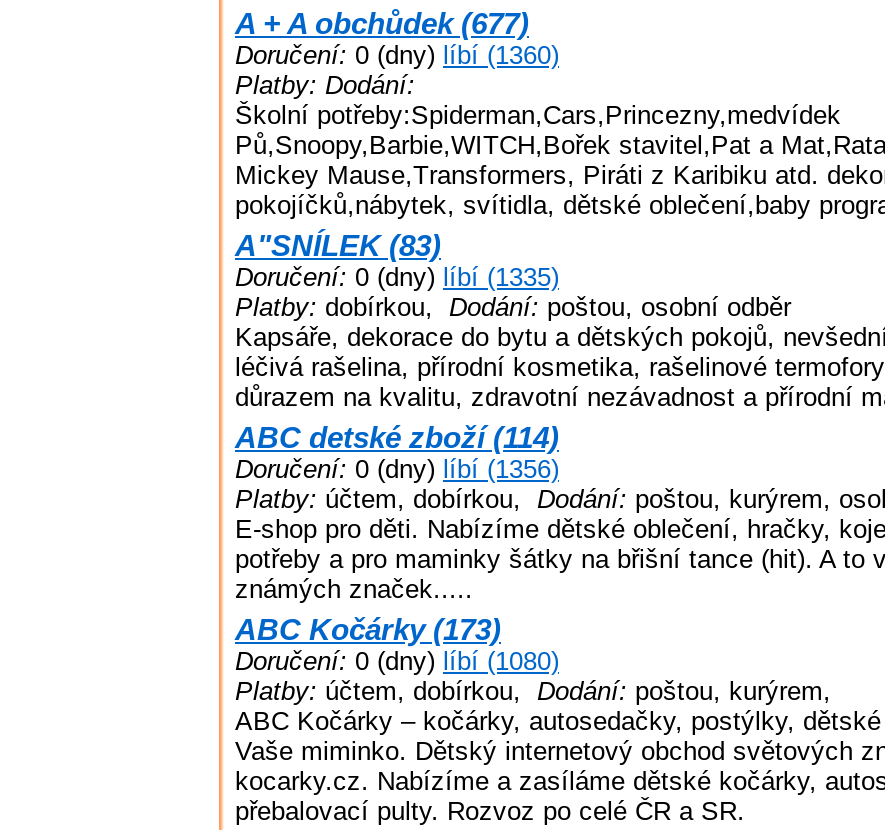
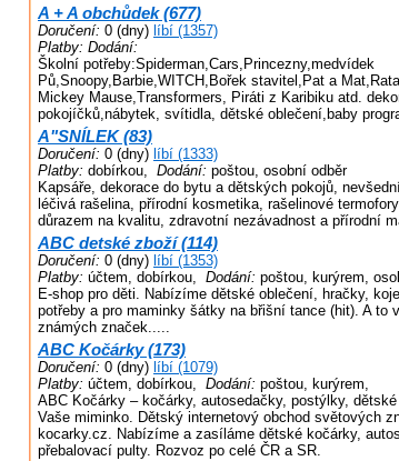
[235,40,559,70] Doručení: 0 (dny) líbí (1360) -> [38,22,218,39] Doručení: 0 (dny) líbí (1357)
[235,262,559,292] Doručení: 0 (dny) líbí (1335) -> [38,146,218,162] Doručení: 0 (dny) líbí (1333)
[235,454,559,484] Doručení: 0 (dny) líbí (1356) -> [38,252,218,269] Doručení: 0 (dny) líbí (1353)
[235,646,559,676] Doručení: 0 (dny)líbí (1080) -> [38,359,218,375] Doručení: 0 (dny)líbí (1079)

